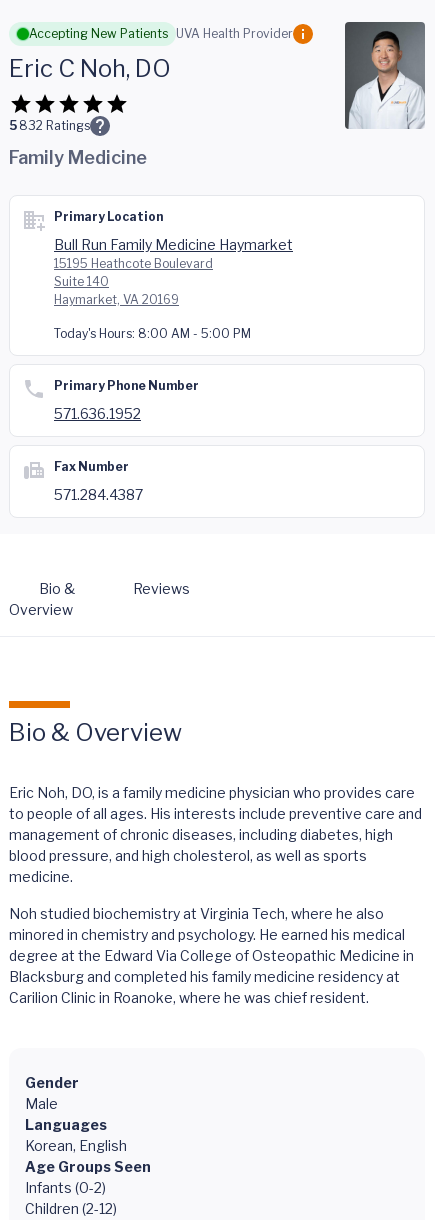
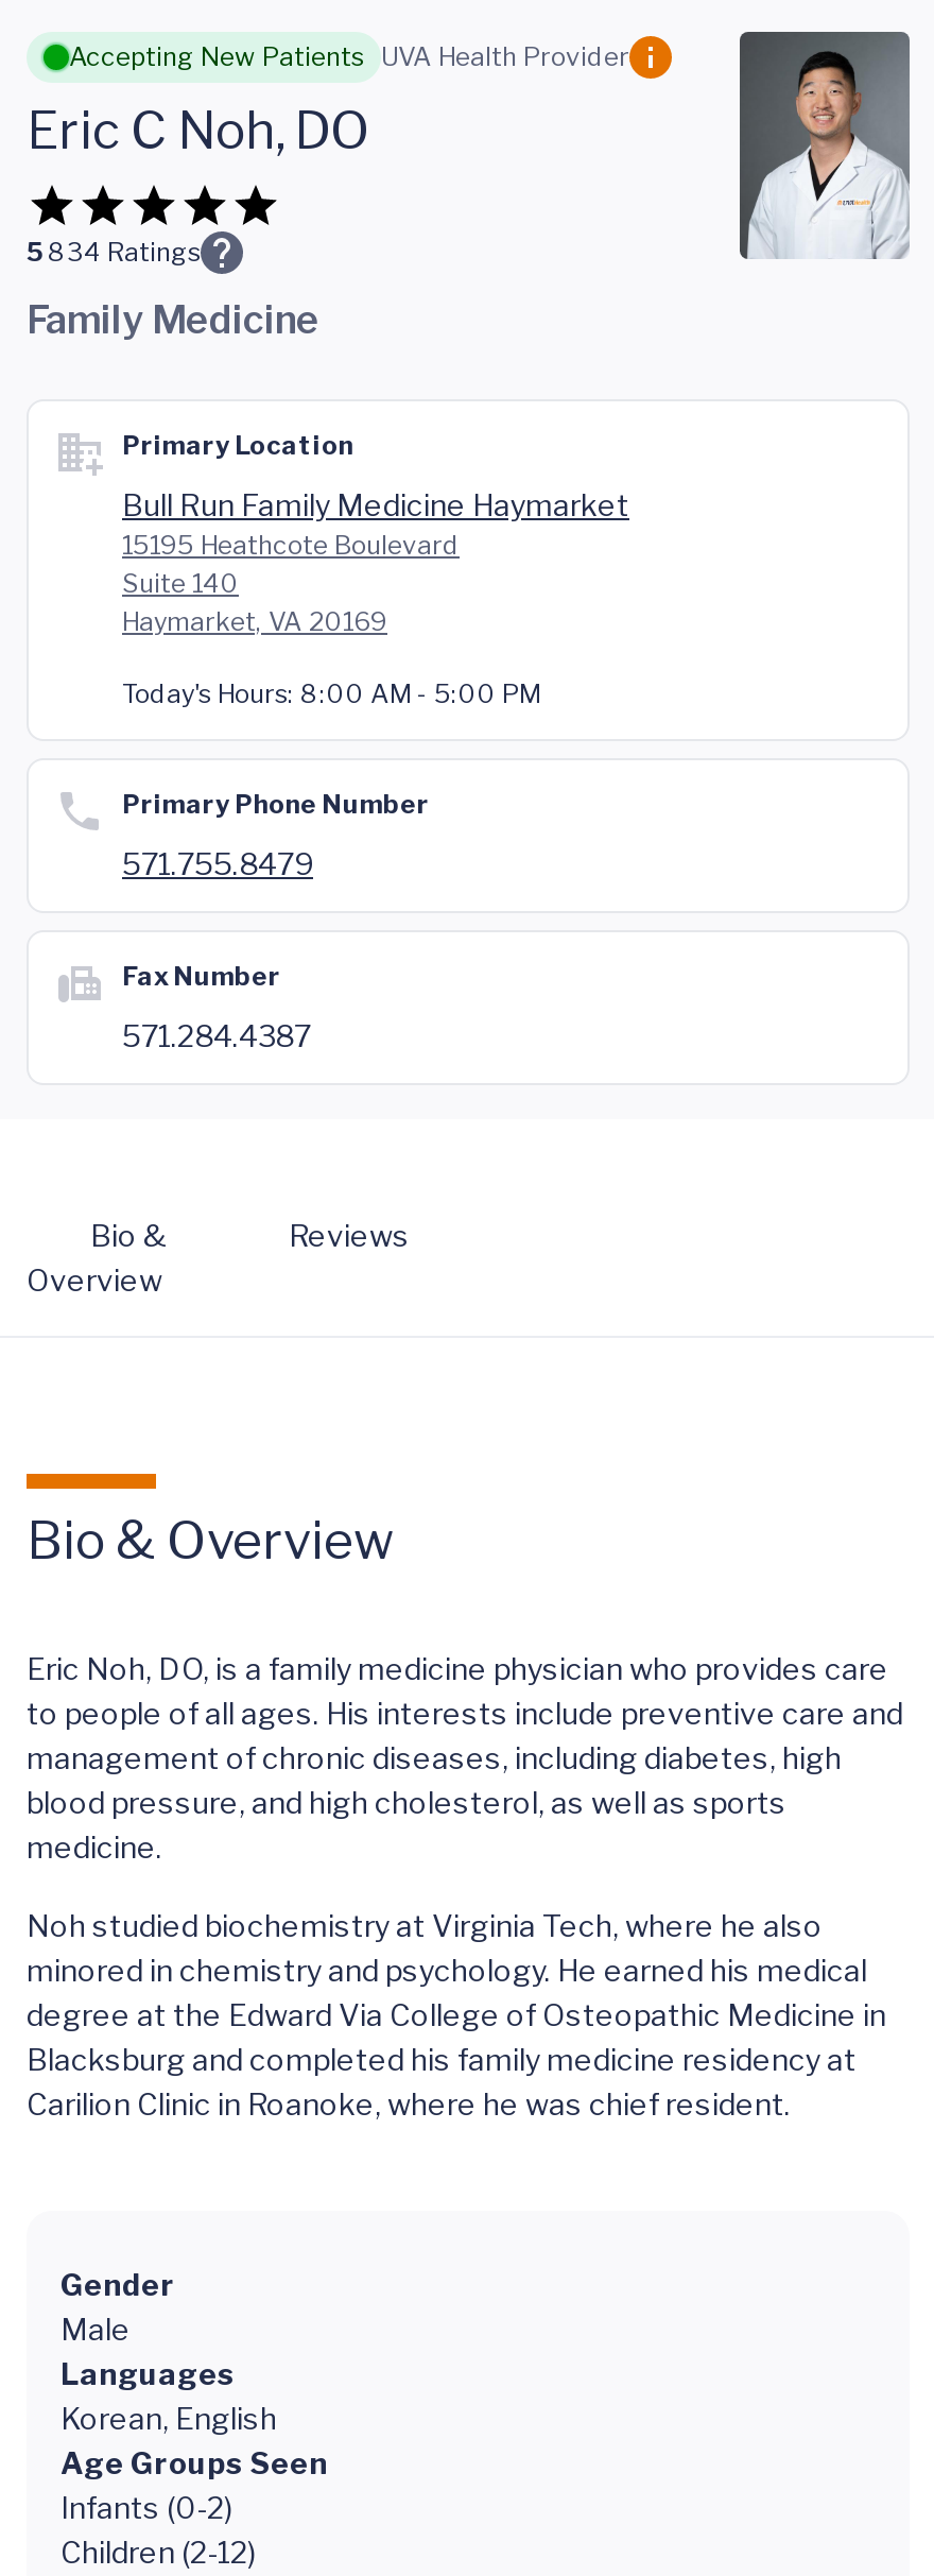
[9,118,90,133] 5 832 Ratings -> [27,236,201,268] 5 834 Ratings
[54,405,141,422] 571.636.1952 -> [122,845,313,881] 571.755.8479

